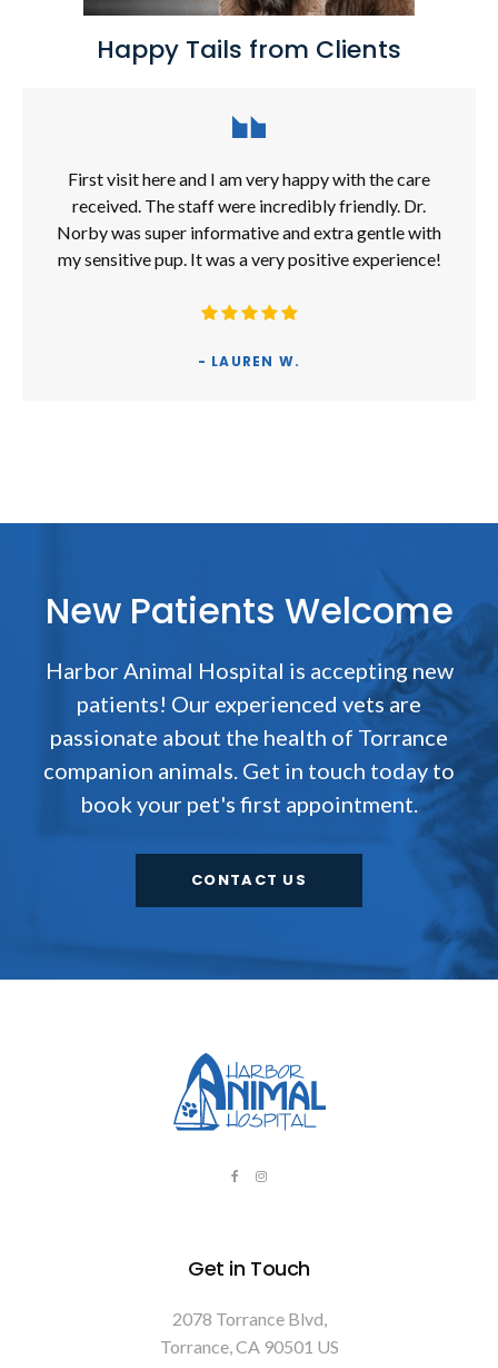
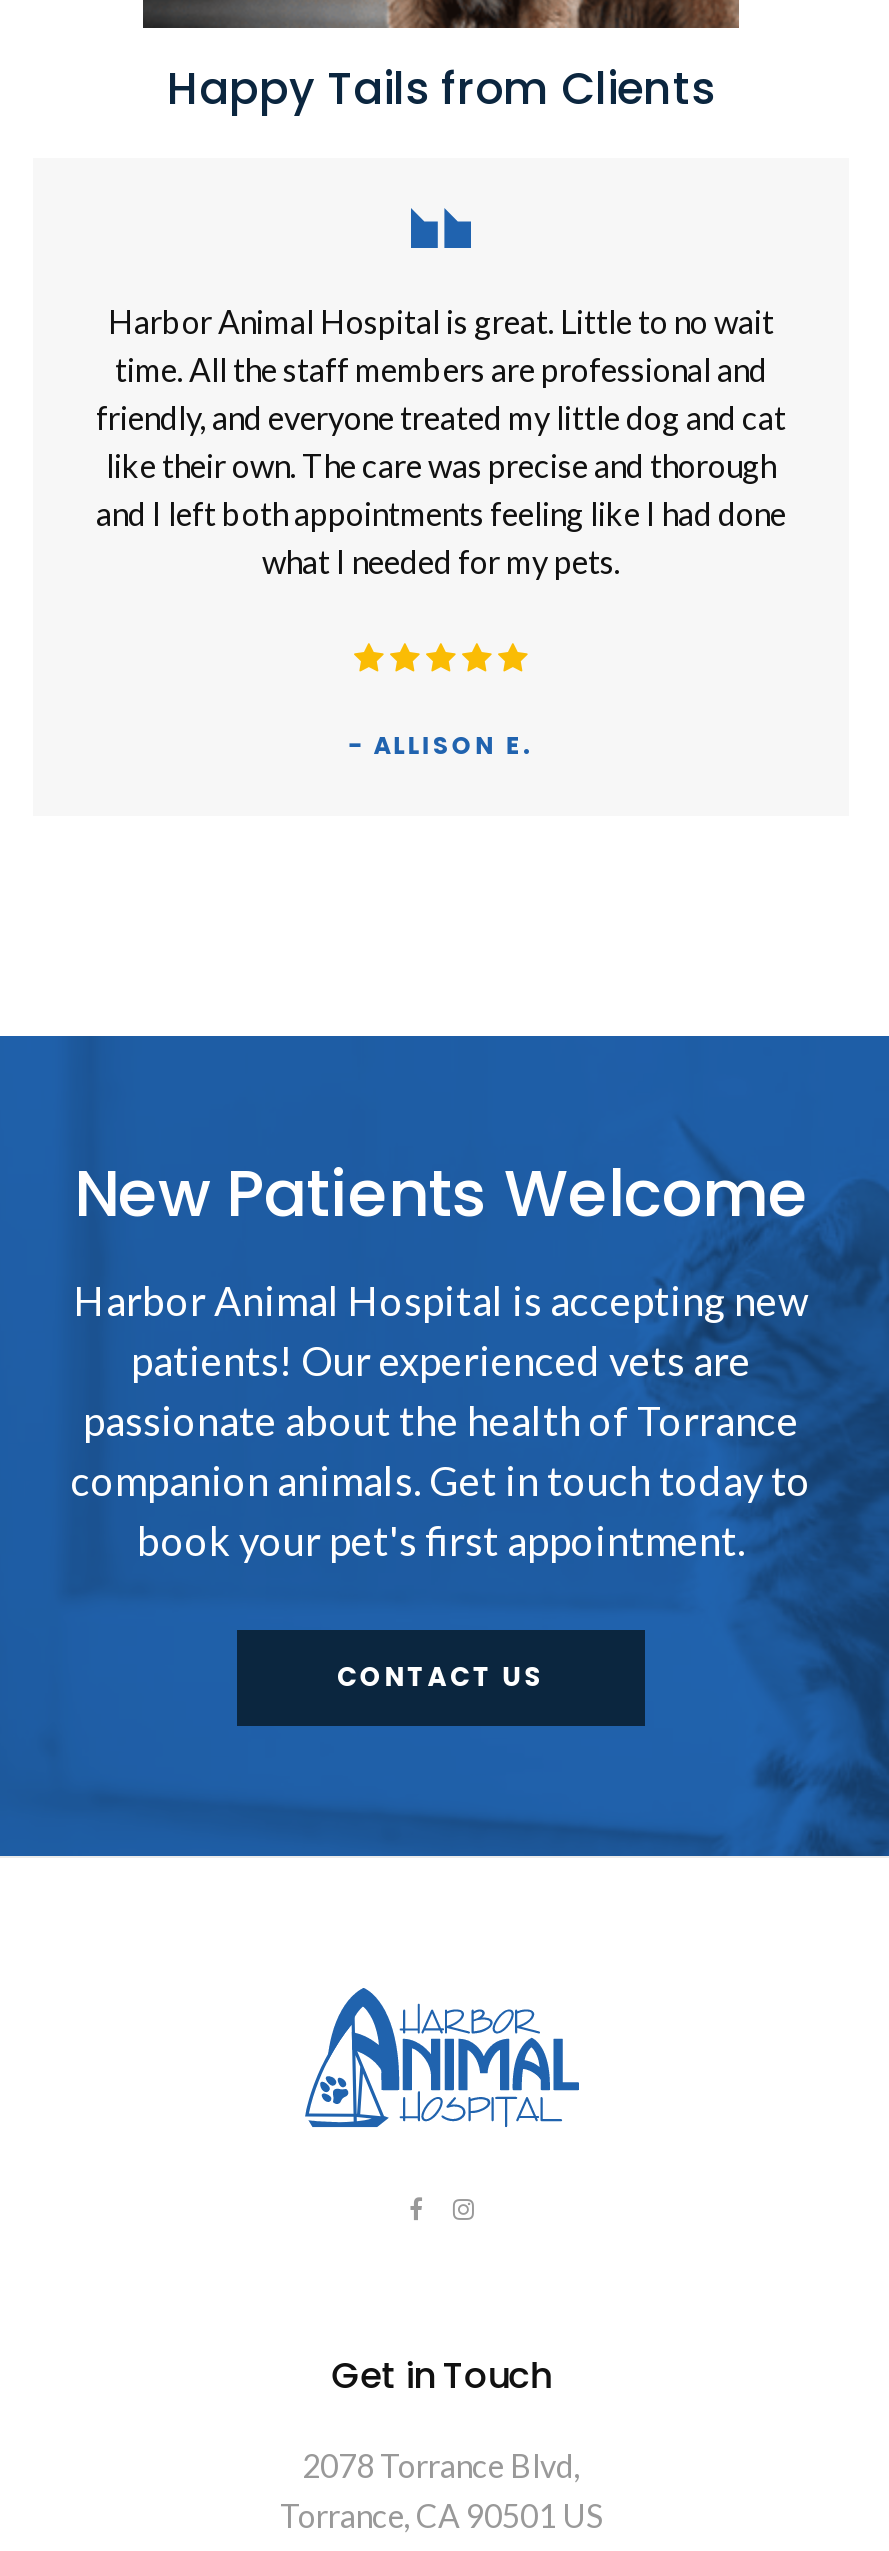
[57,168,441,269] First visit here and I am very happy with the care | received. The staff were incredibly friendly. Dr. | Norby was super informative and extra gentle with | my sensitive pup. It was a very positive experience! -> [96,302,786,580] Harbor Animal Hospital is great. Little to no wait | time. All the staff members are professional and | friendly, and everyone treated my little dog and cat | like their own. The care was precise and thorough | and I left both appointments feeling like I had done | what I needed for my pets.
[198,352,300,371] - LAUREN W. -> [349,728,533,762] - ALLISON E.

